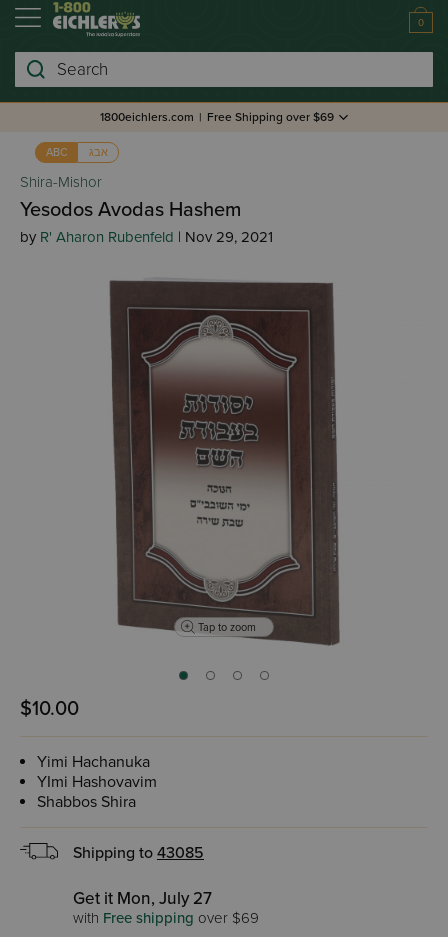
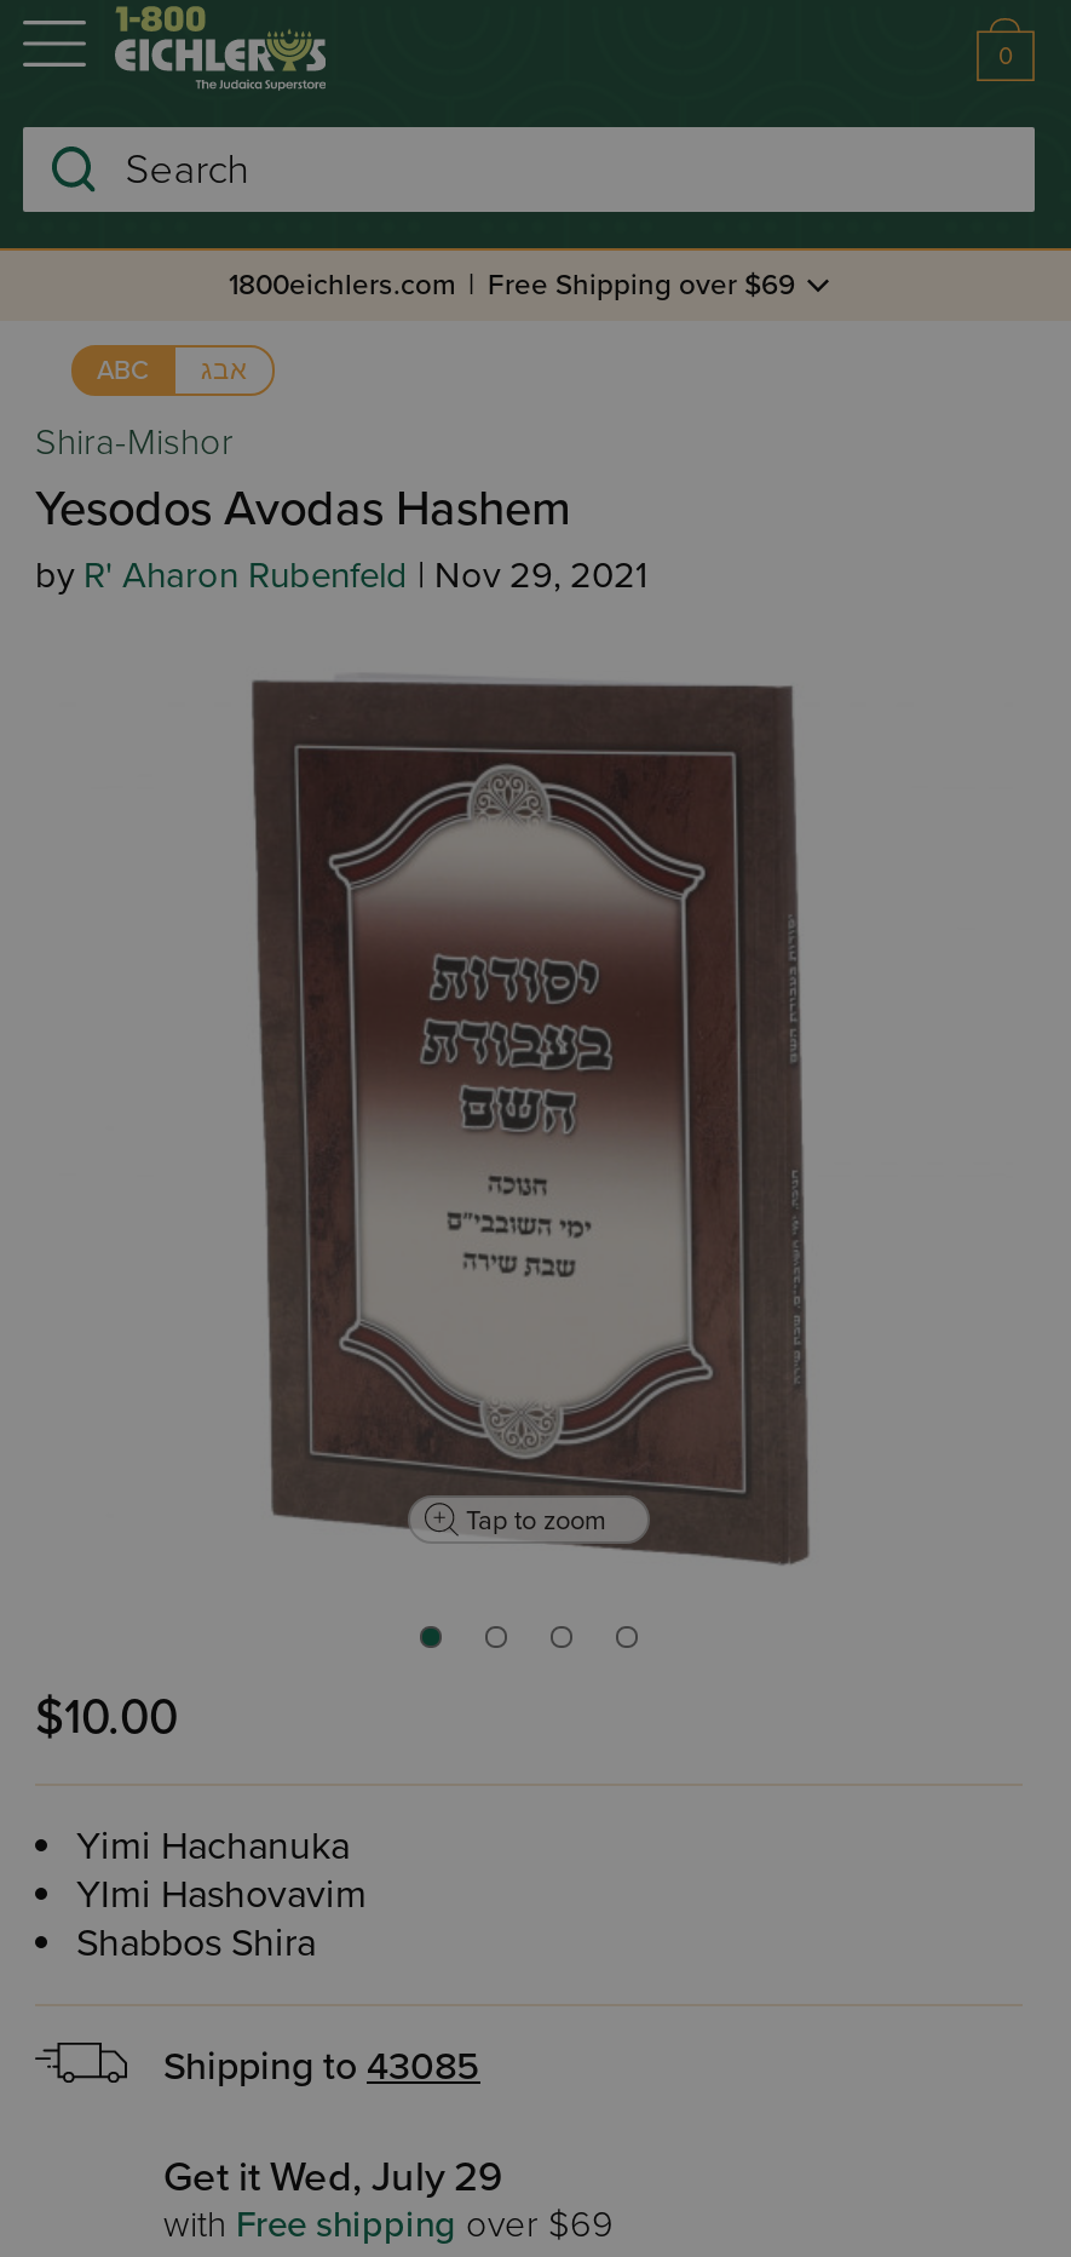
[73,888,212,909] Get it Mon, July 27 -> [163,2152,502,2203] Get it Wed, July 29

